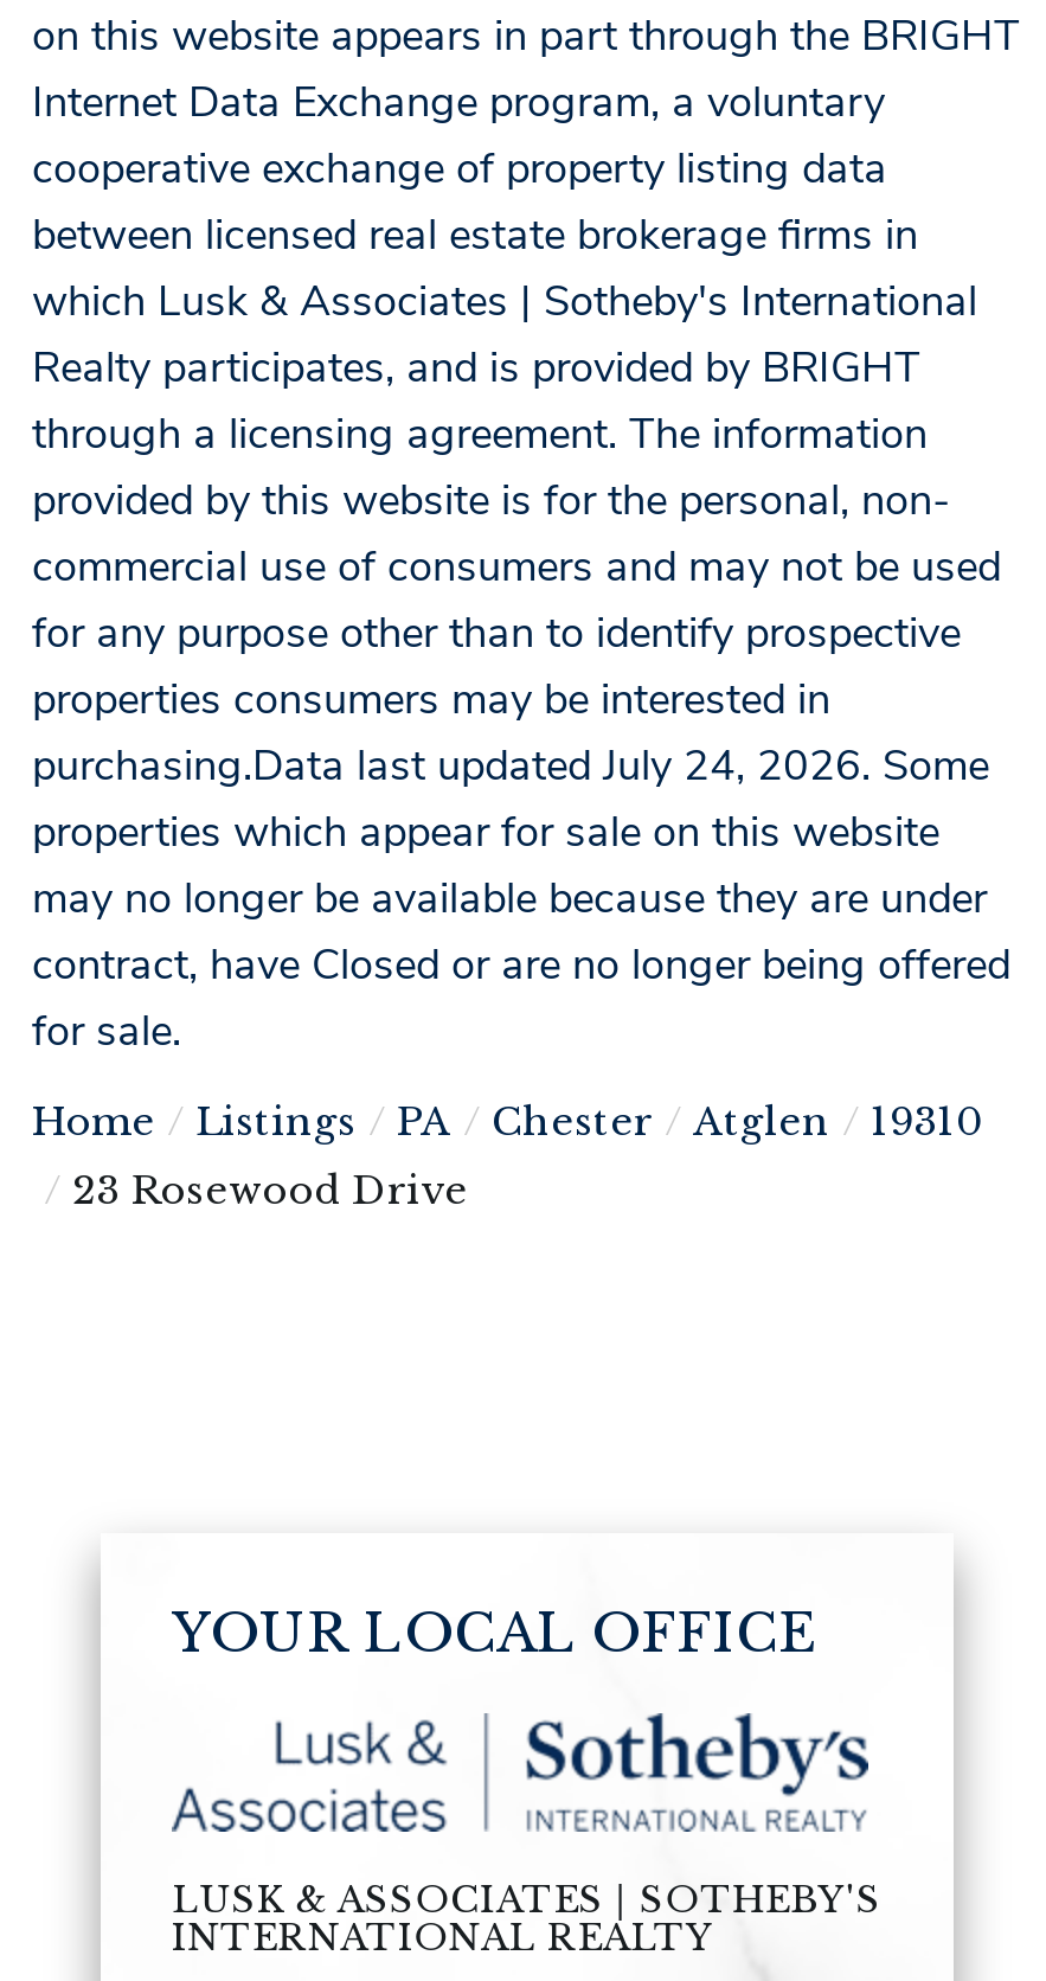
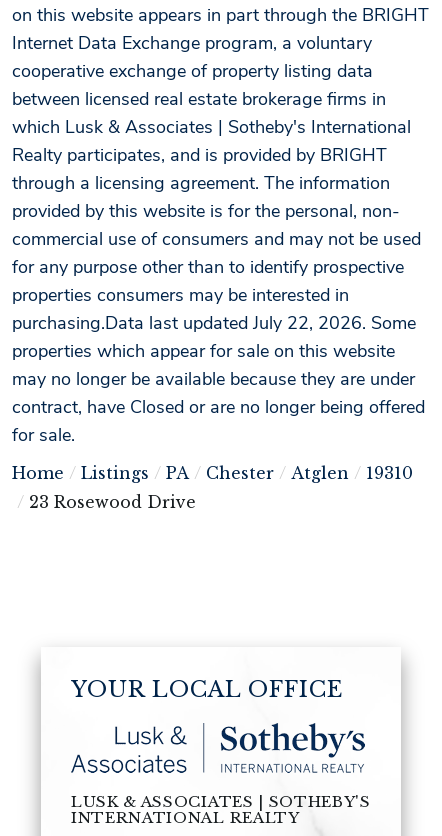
[32,738,989,795] purchasing.Data last updated July 24, 2026. Some -> [12,311,416,335] purchasing.Data last updated July 22, 2026. Some

